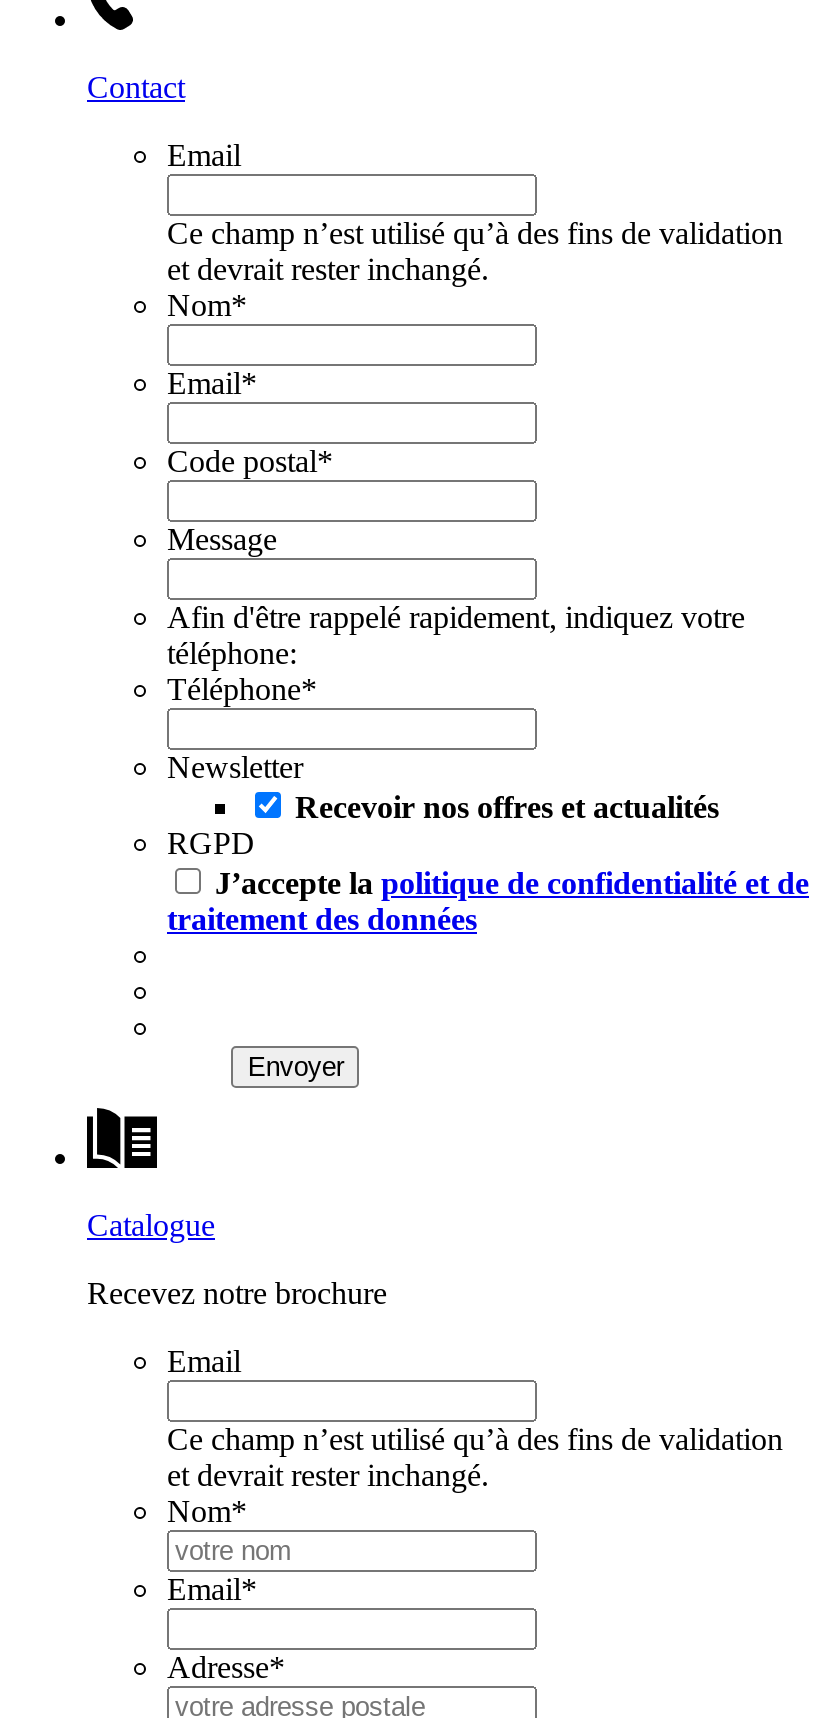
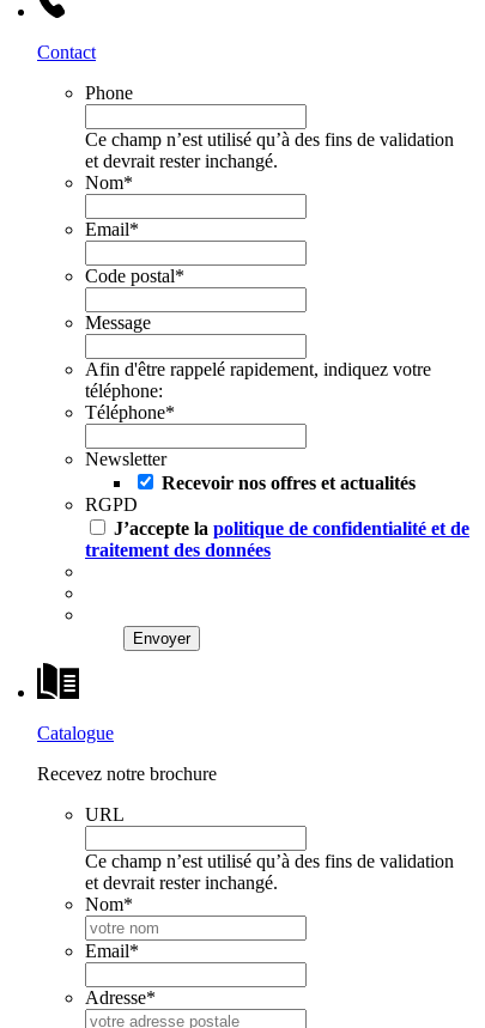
[167,138,241,172] Email -> [85,83,133,103] Phone
[167,1344,241,1378] Email -> [85,804,125,825] URL

